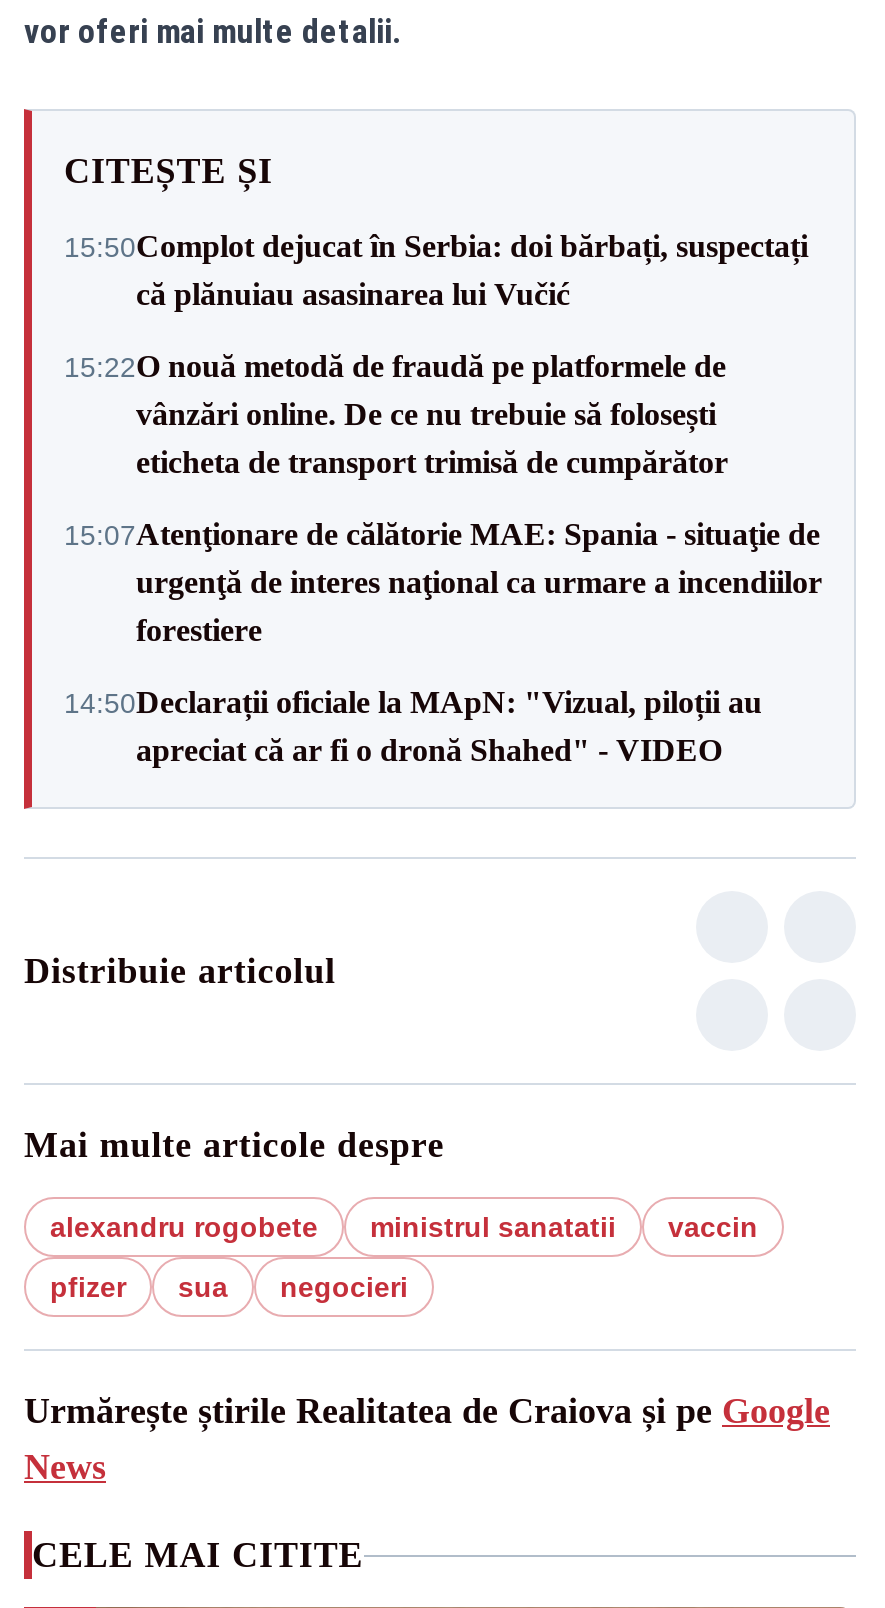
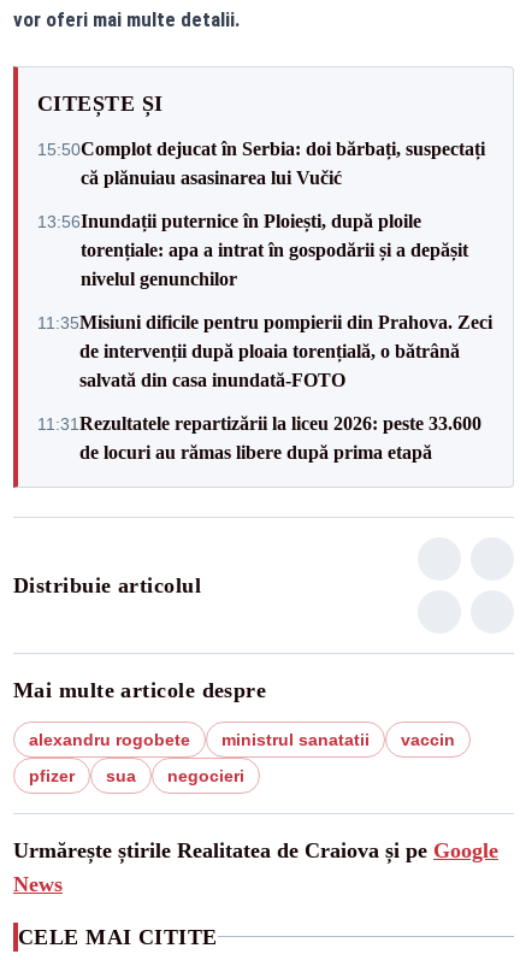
[64,349,728,479] 15:22O nouă metodă de fraudă pe platformele de | vânzări online. De ce nu trebuie să folosești | eticheta de transport trimisă de cumpărător -> [37,210,468,288] 13:56Inundații puternice în Ploiești, după ploile | torențiale: apa a intrat în gospodării și a depășit | nivelul genunchilor
[64,517,822,647] 15:07Atenţionare de călătorie MAE: Spania - situaţie de | urgenţă de interes naţional ca urmare a incendiilor | forestiere -> [37,311,492,390] 11:35Misiuni dificile pentru pompierii din Prahova. Zeci | de intervenții după ploaia torențială, o bătrână | salvată din casa inundată-FOTO
[64,685,762,767] 14:50Declarații oficiale la MApN: "Vizual, piloții au | apreciat că ar fi o dronă Shahed" - VIDEO -> [37,413,481,462] 11:31Rezultatele repartizării la liceu 2026: peste 33.600 | de locuri au rămas libere după prima etapă

